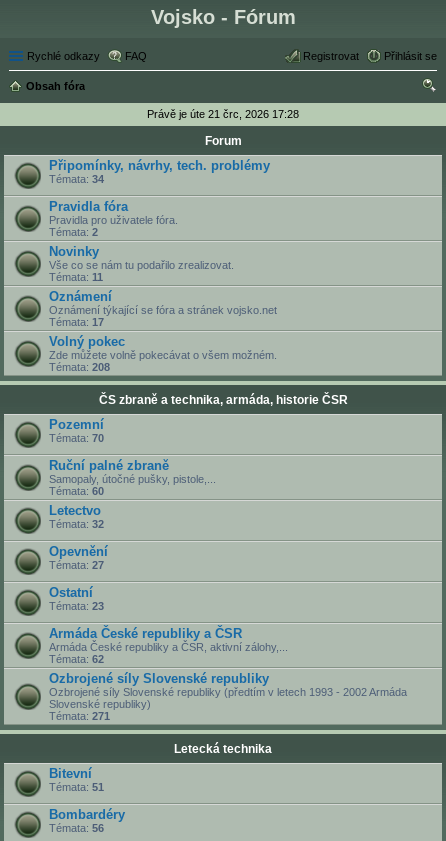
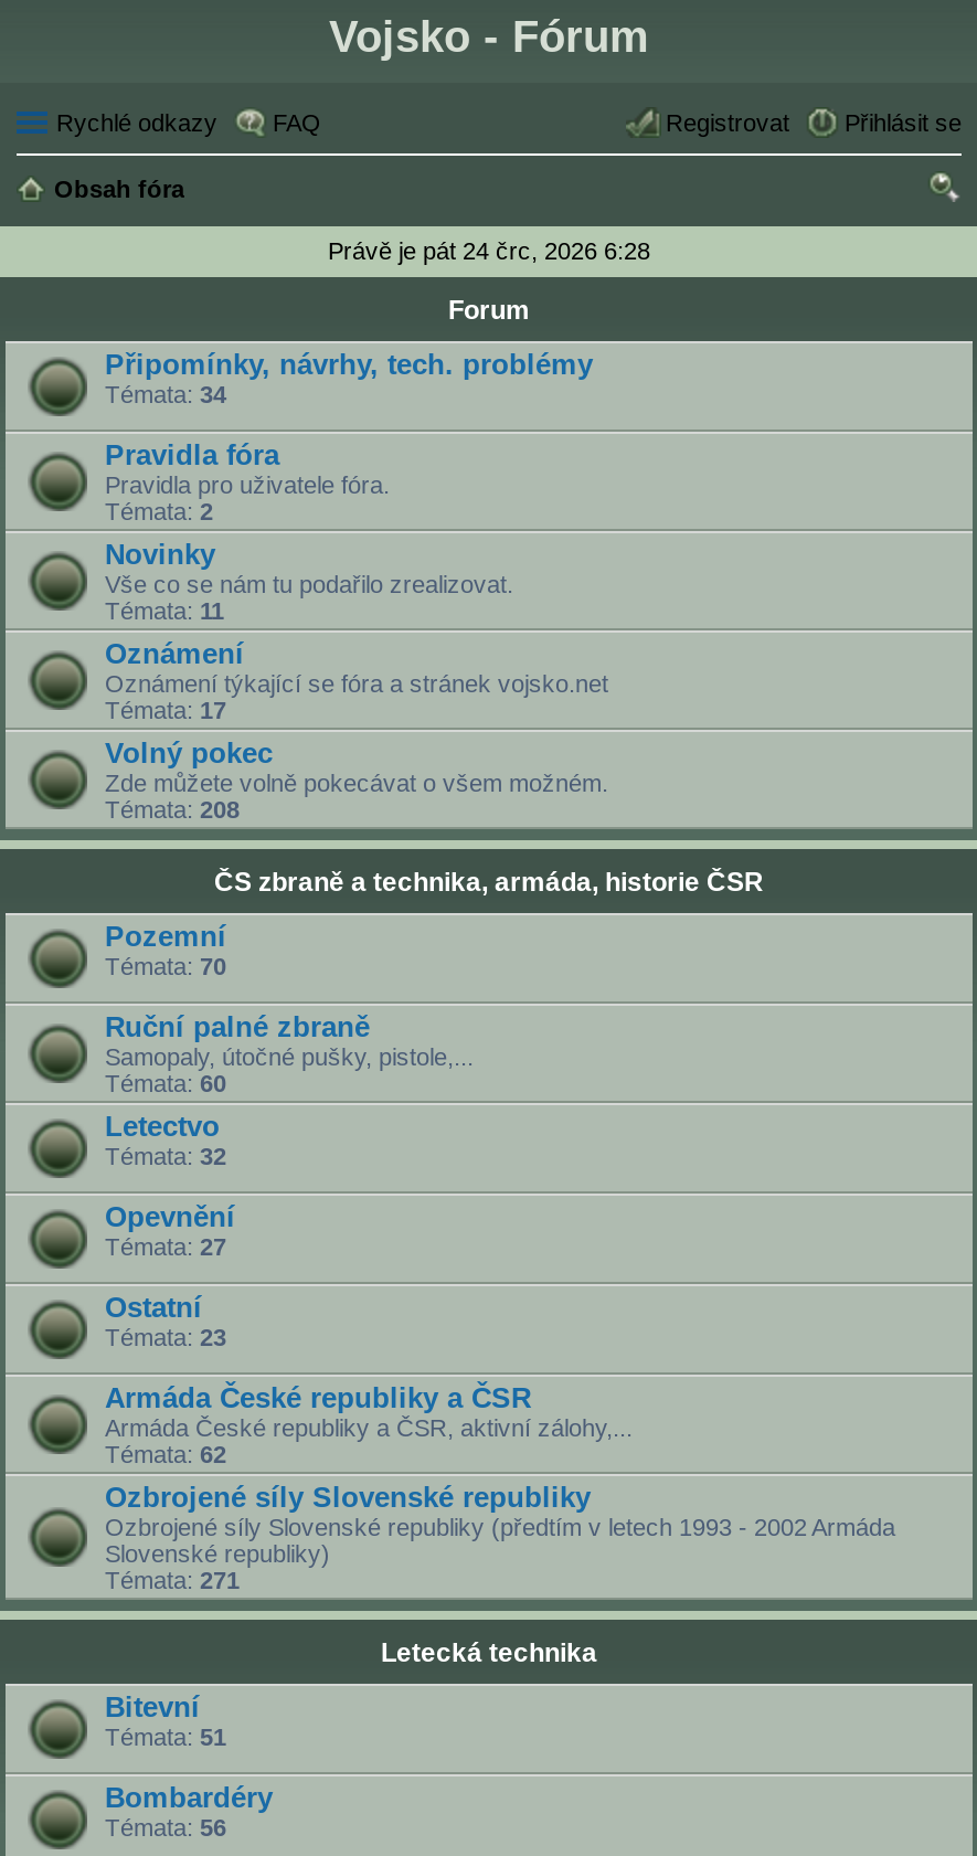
[147,108,299,120] Právě je úte 21 črc, 2026 17:28 -> [328,237,650,264] Právě je pát 24 črc, 2026 6:28

